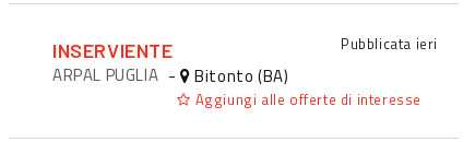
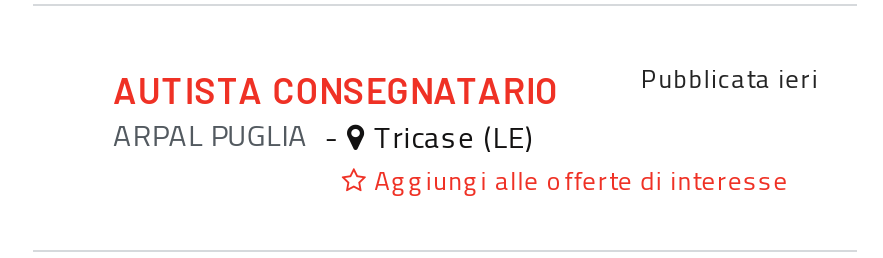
[52,38,173,62] INSERVIENTE -> [113,67,558,111] AUTISTA CONSEGNATARIO
[52,62,289,88] ARPAL PUGLIA - Bitonto (BA) -> [113,112,534,160] ARPAL PUGLIA - Tricase (LE)

